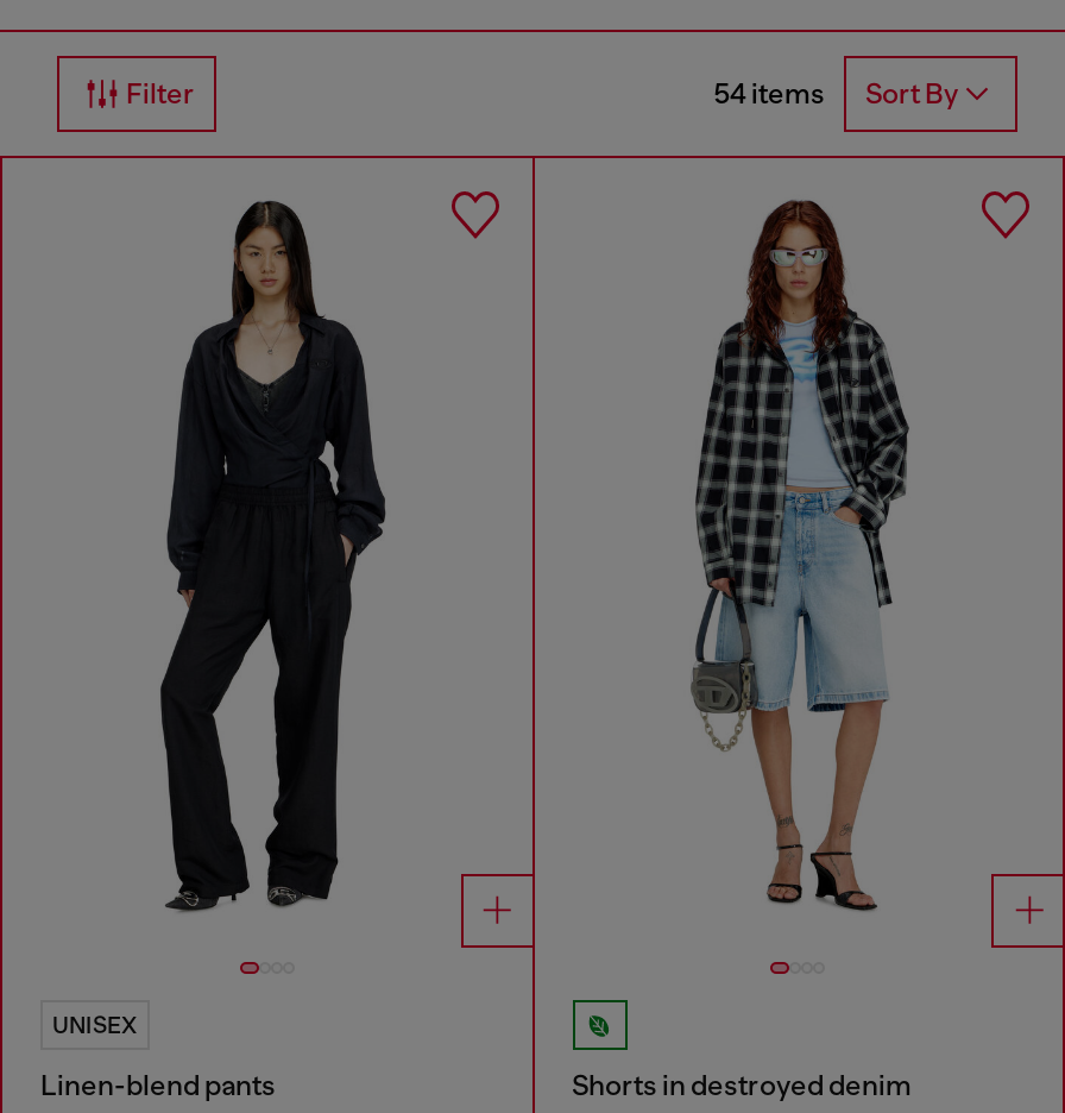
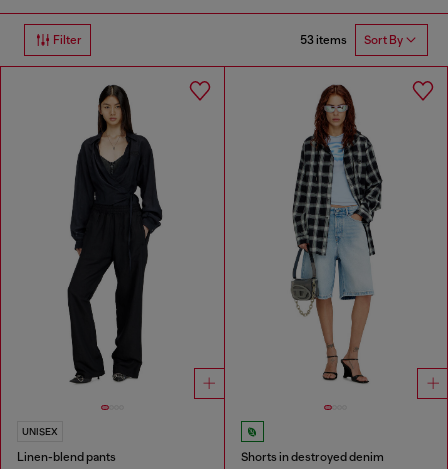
[713,77,958,112] 54 items Sort By -> [300,33,403,47] 53 items Sort By

